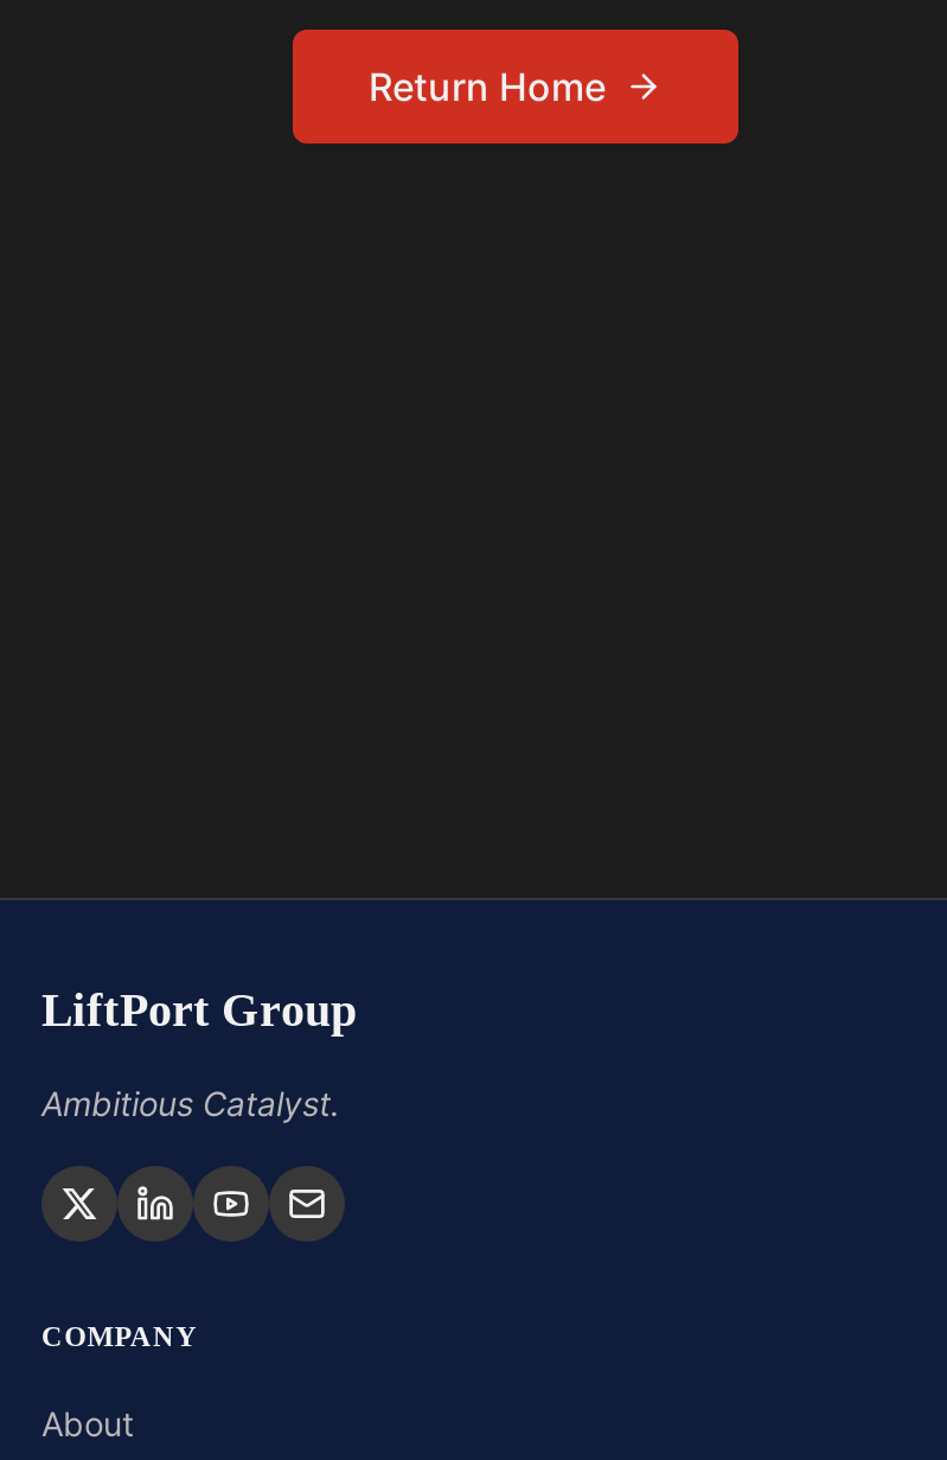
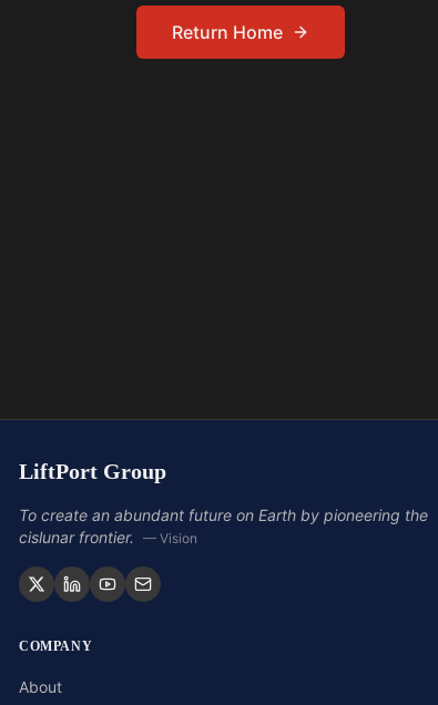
[41,1084,340,1124] Ambitious Catalyst. -> [19,506,428,547] To create an abundant future on Earth by pioneering the | cislunar frontier. — Vision

